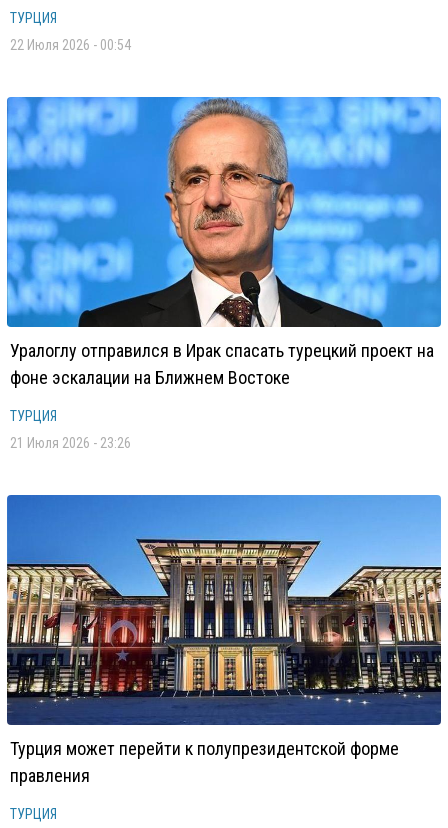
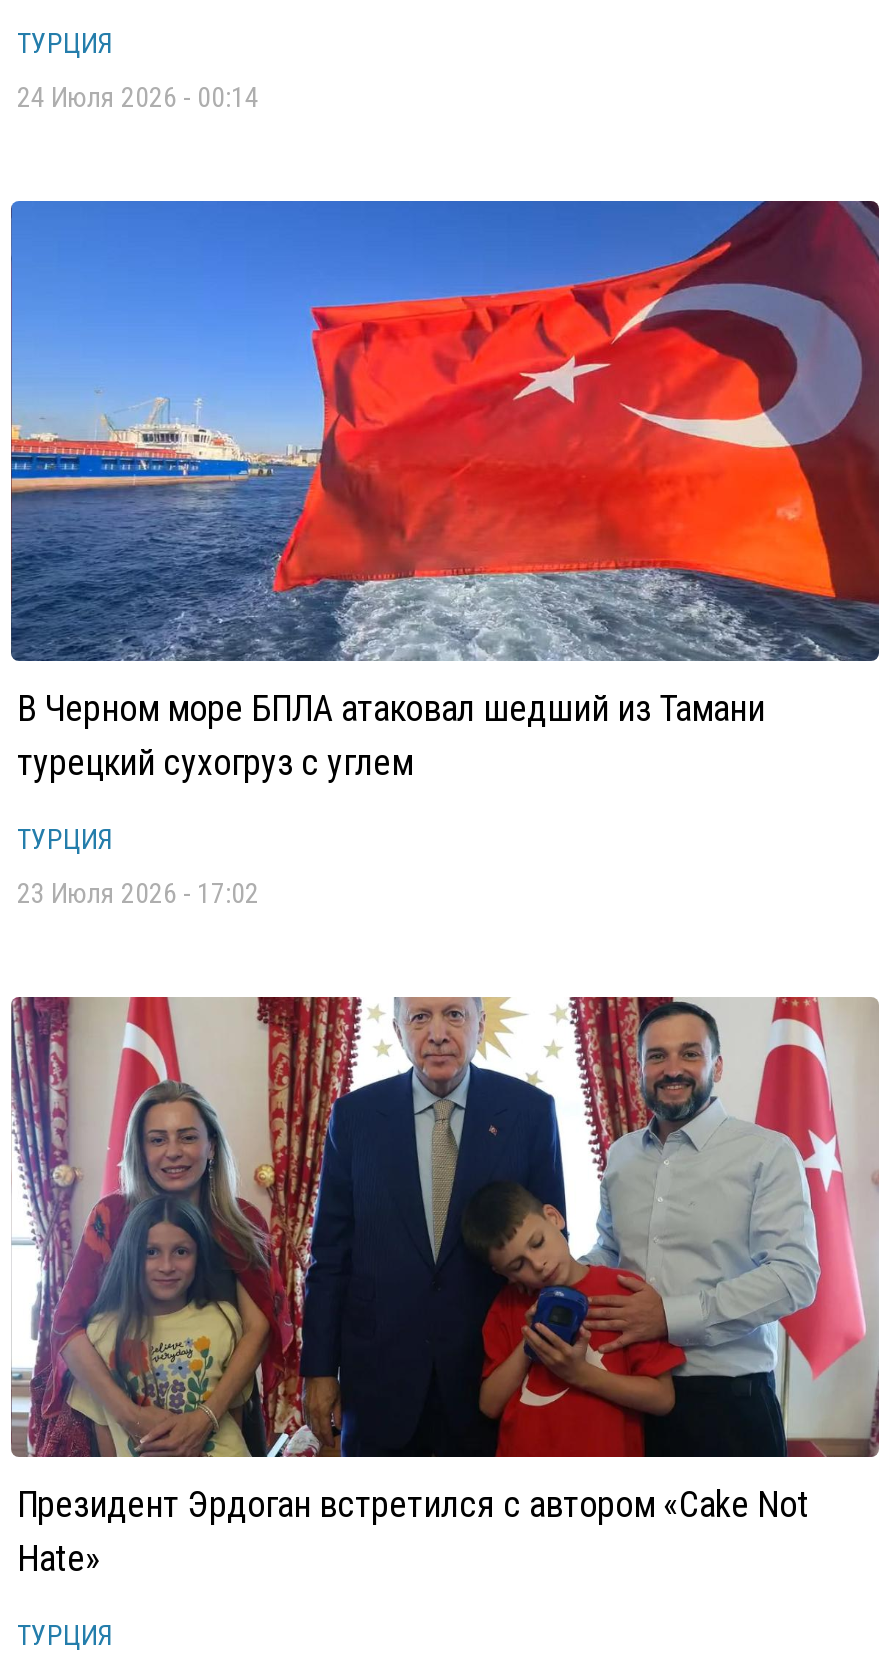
[10,37,131,53] 22 Июля 2026 - 00:54 -> [17,81,259,113] 24 Июля 2026 - 00:14
[6,96,442,388] [image] | Уралоглу отправился в Ирак спасать турецкий проект на | фоне эскалации на Ближнем Востоке -> [9,199,881,783] [image] | В Черном море БПЛА атаковал шедший из Тамани | турецкий сухогруз с углем
[10,435,131,451] 21 Июля 2026 - 23:26 -> [17,877,259,909] 23 Июля 2026 - 17:02
[6,494,441,786] [image] | Турция может перейти к полупрезидентской форме | правления -> [11,995,879,1579] [image] | Президент Эрдоган встретился с автором «Cake Not | Hate»

